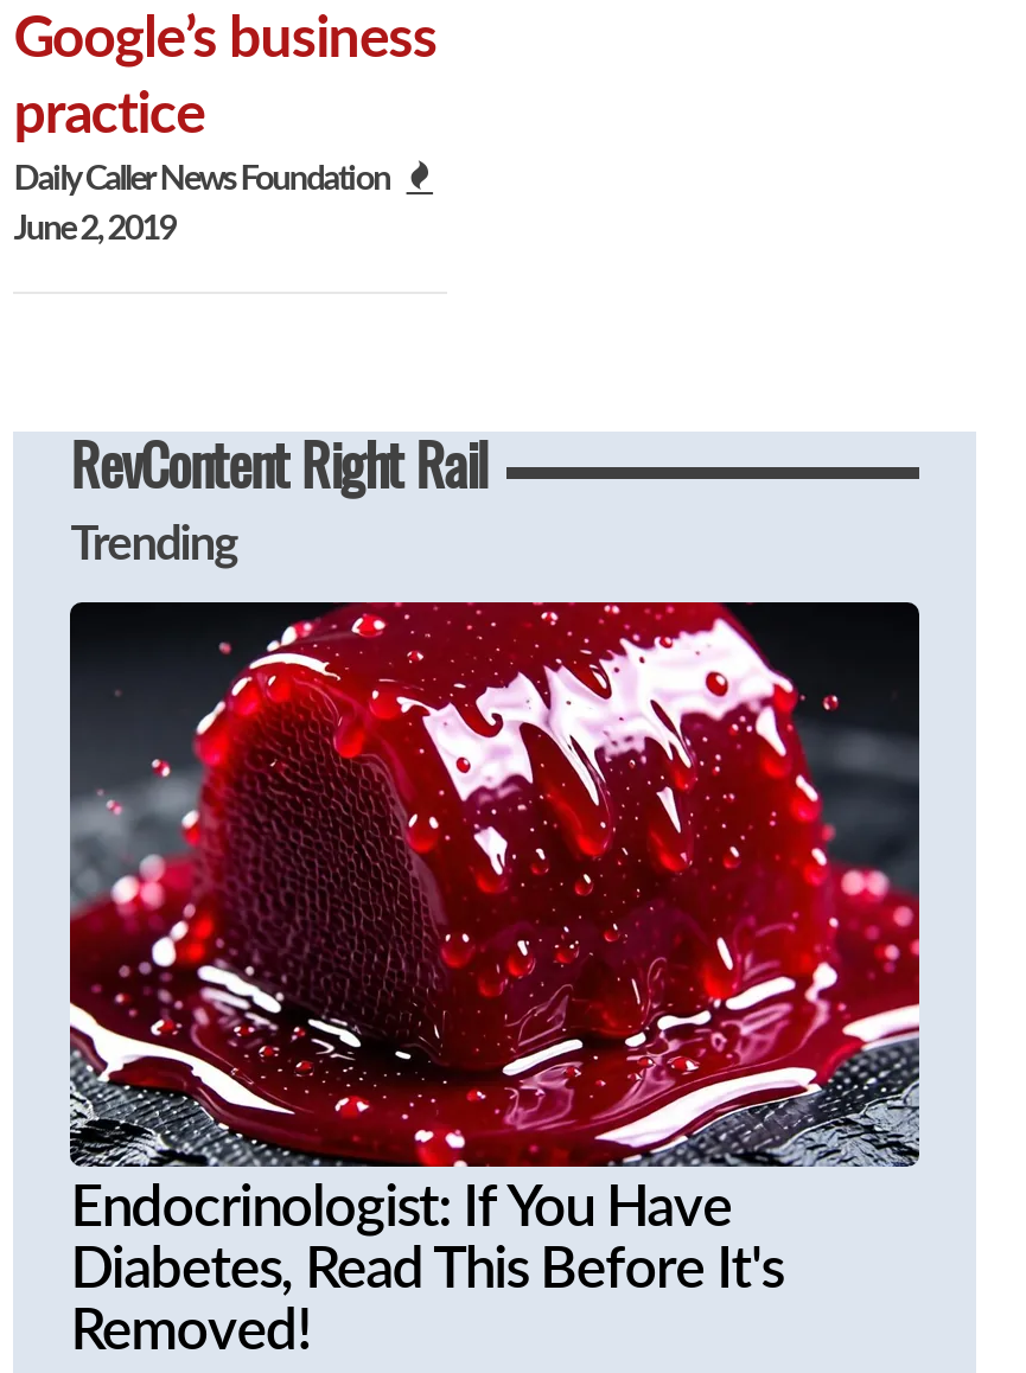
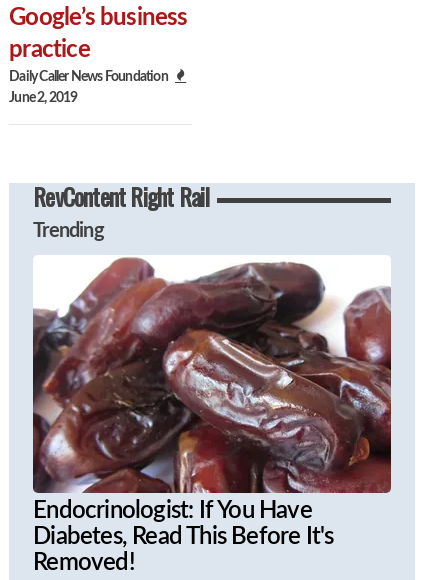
[68,600,922,1169] [image] -> [32,255,392,494] [image]

